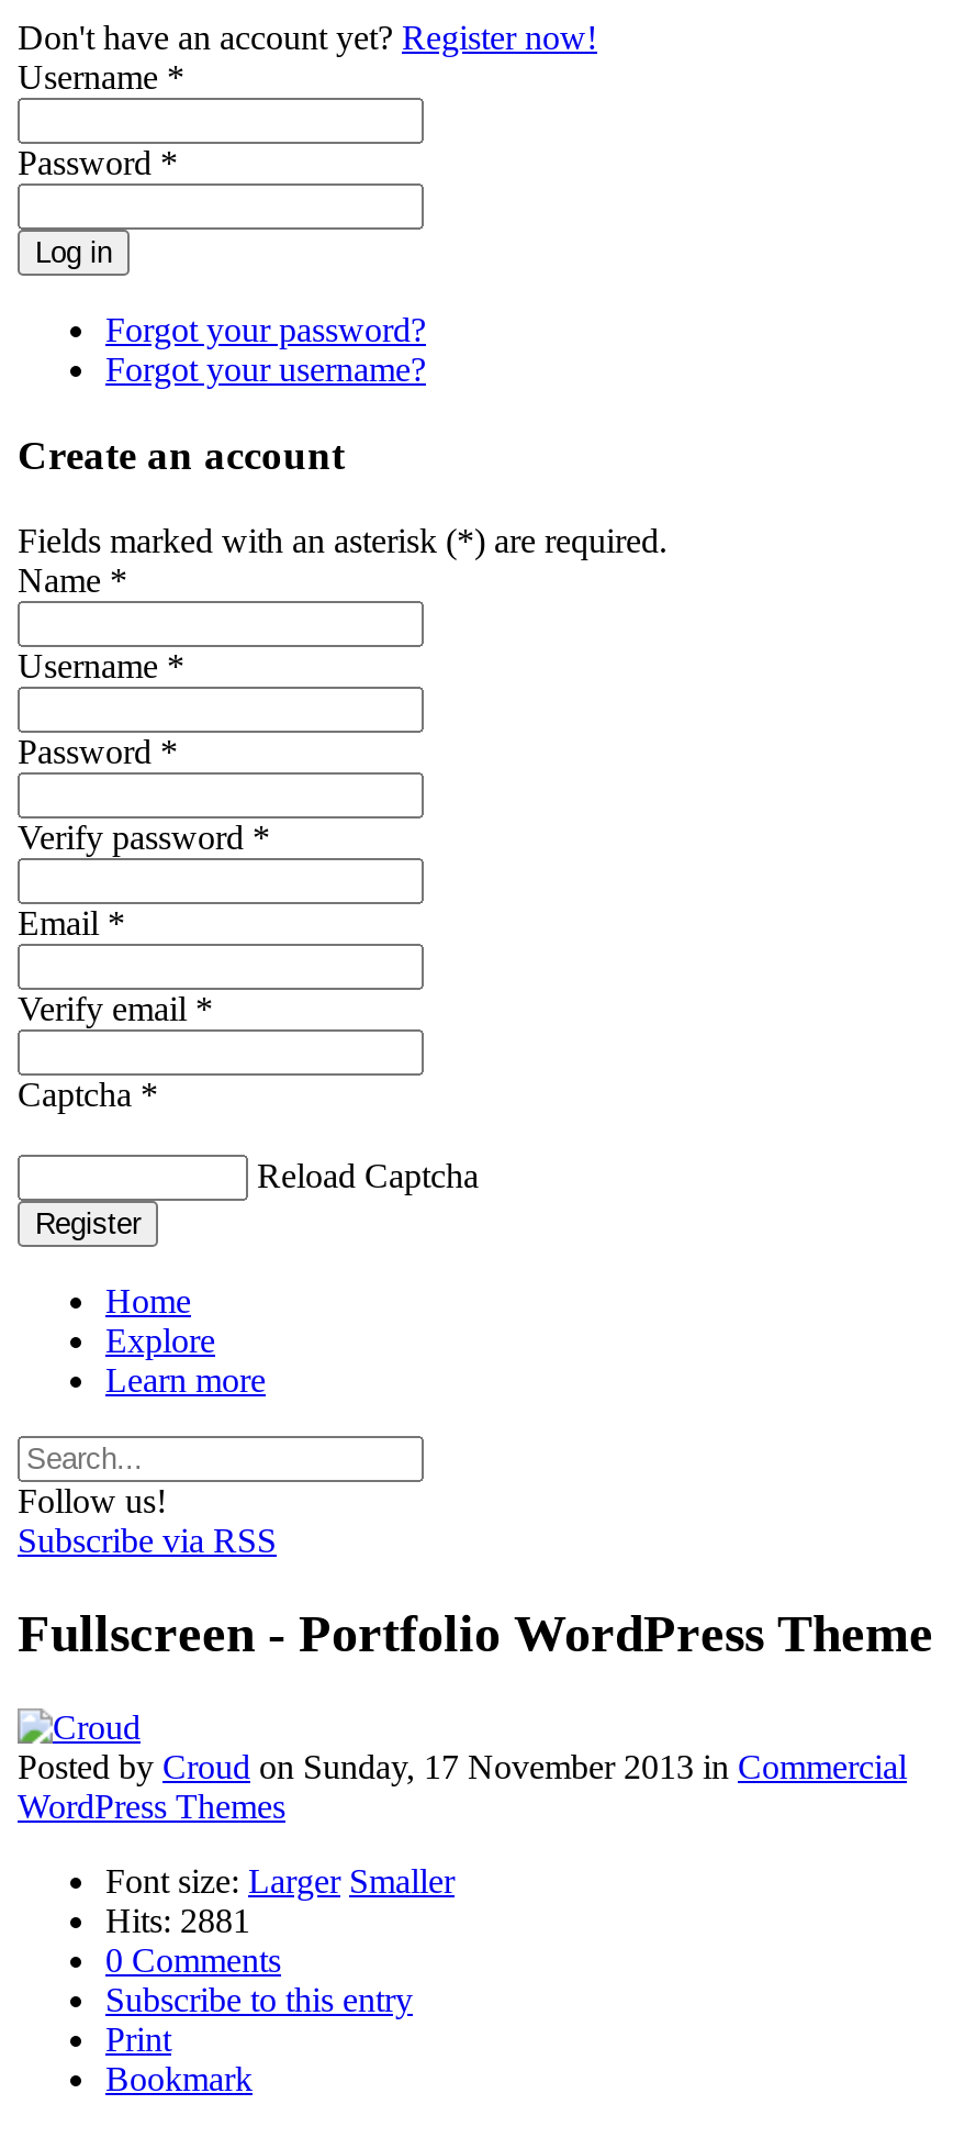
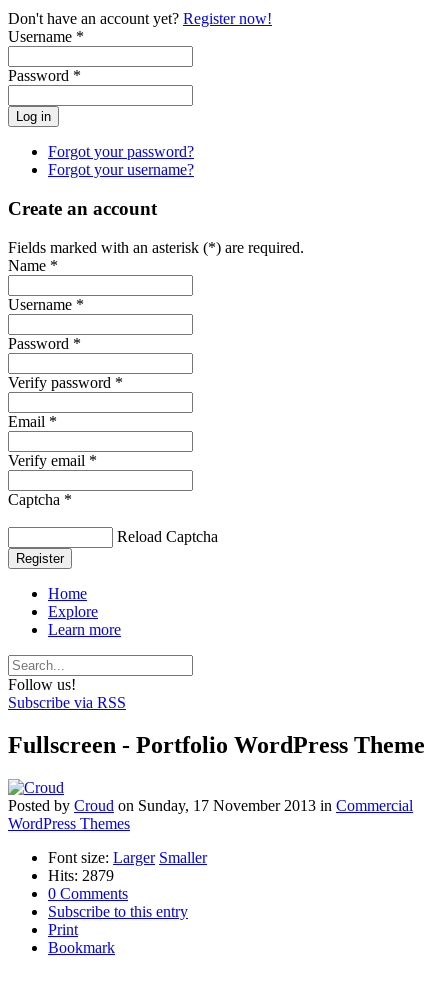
[105,1901,250,1938] Hits: 2881 -> [48,867,114,884] Hits: 2879

